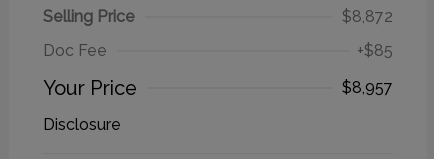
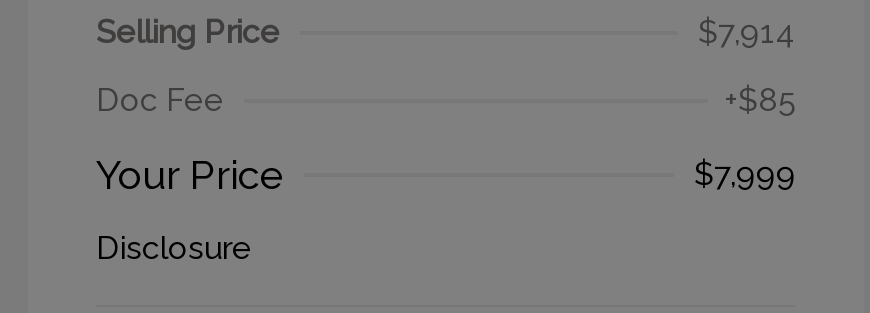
[342,7,393,26] $8,872 -> [698,13,796,51] $7,914
[342,78,393,97] $8,957 -> [694,155,796,193] $7,999

